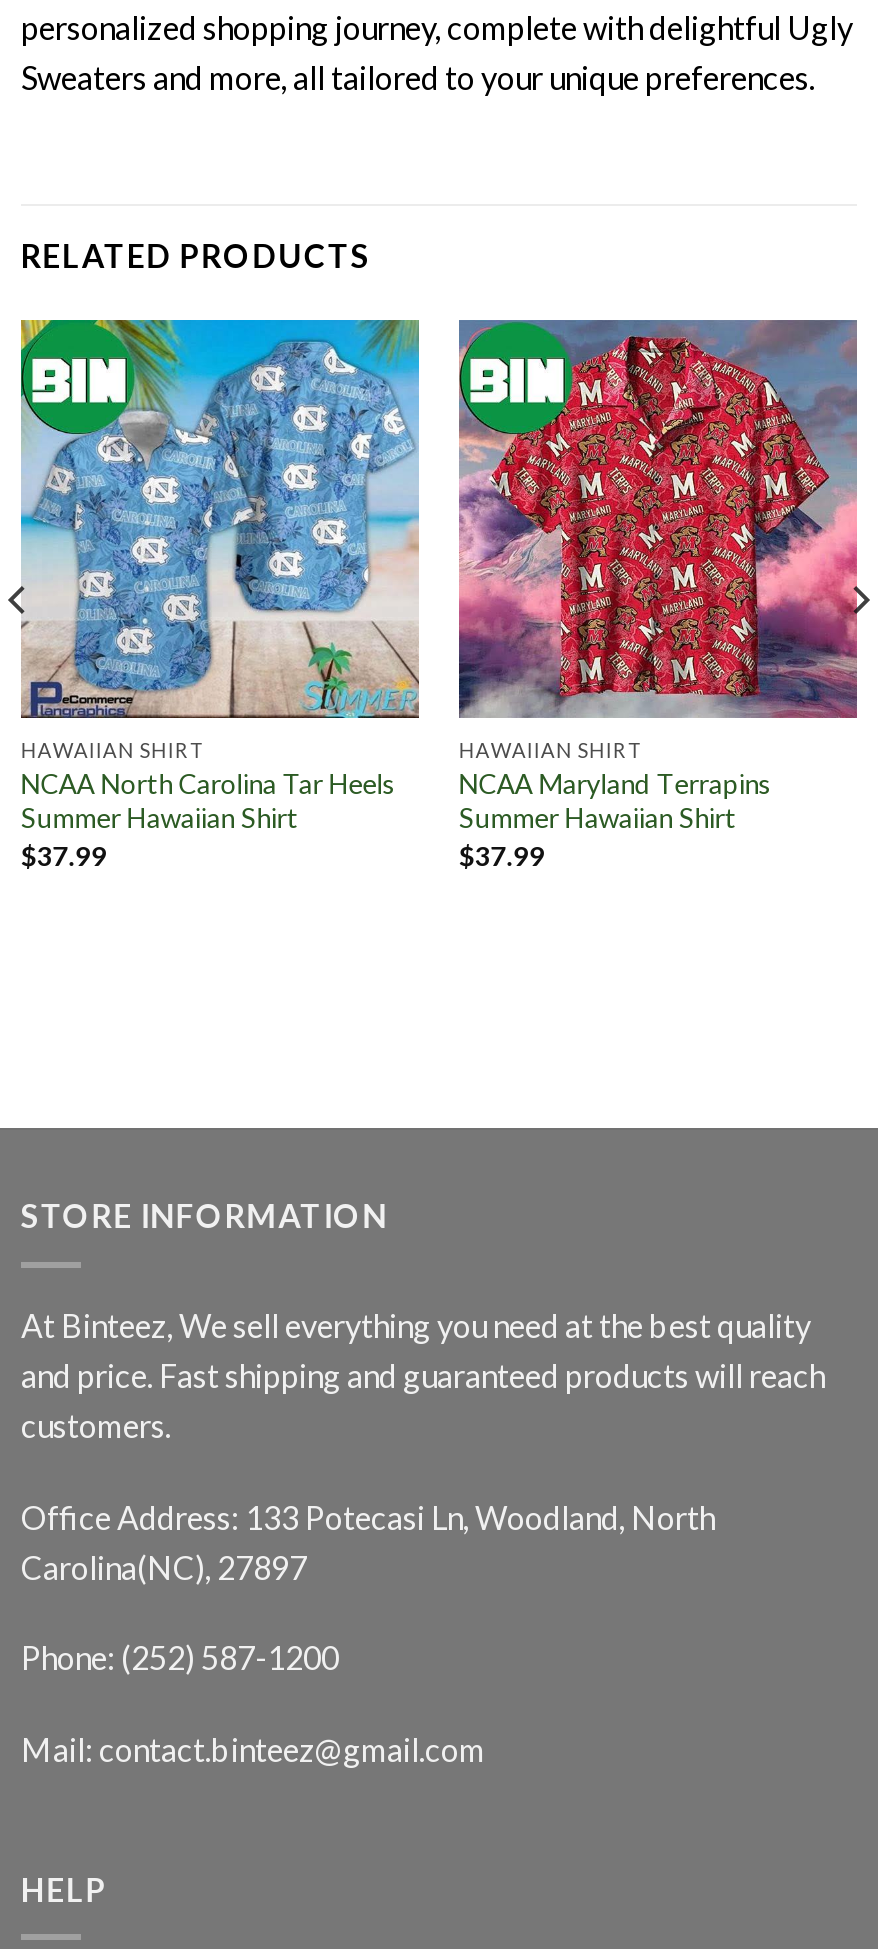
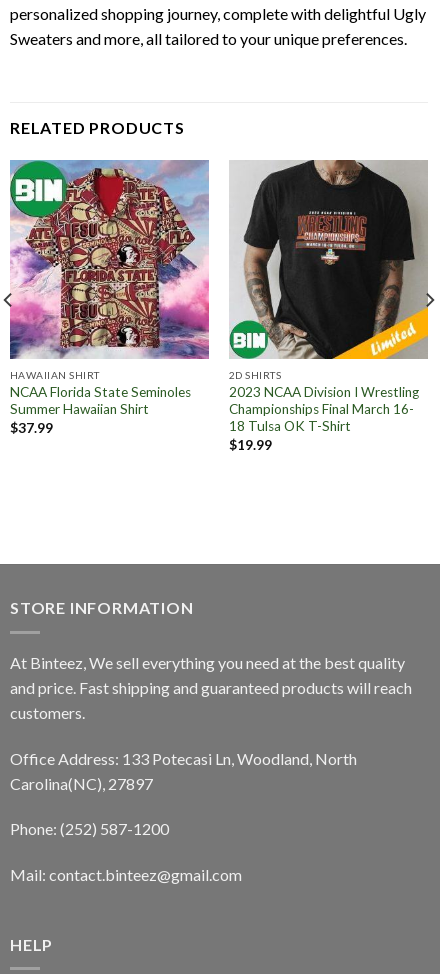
[19,318,421,800] [image] | NCAA North Carolina Tar Heels -> [9,159,209,400] [image] | NCAA Florida State Seminoles
[457,318,859,871] [image] | HAWAIIAN SHIRT | NCAA Maryland Terrapins | Summer Hawaiian Shirt | $37.99 -> [229,159,429,452] [image] | 2D SHIRTS | 2023 NCAA Division I Wrestling | Championships Final March 16- | 18 Tulsa OK T-Shirt | $19.99

